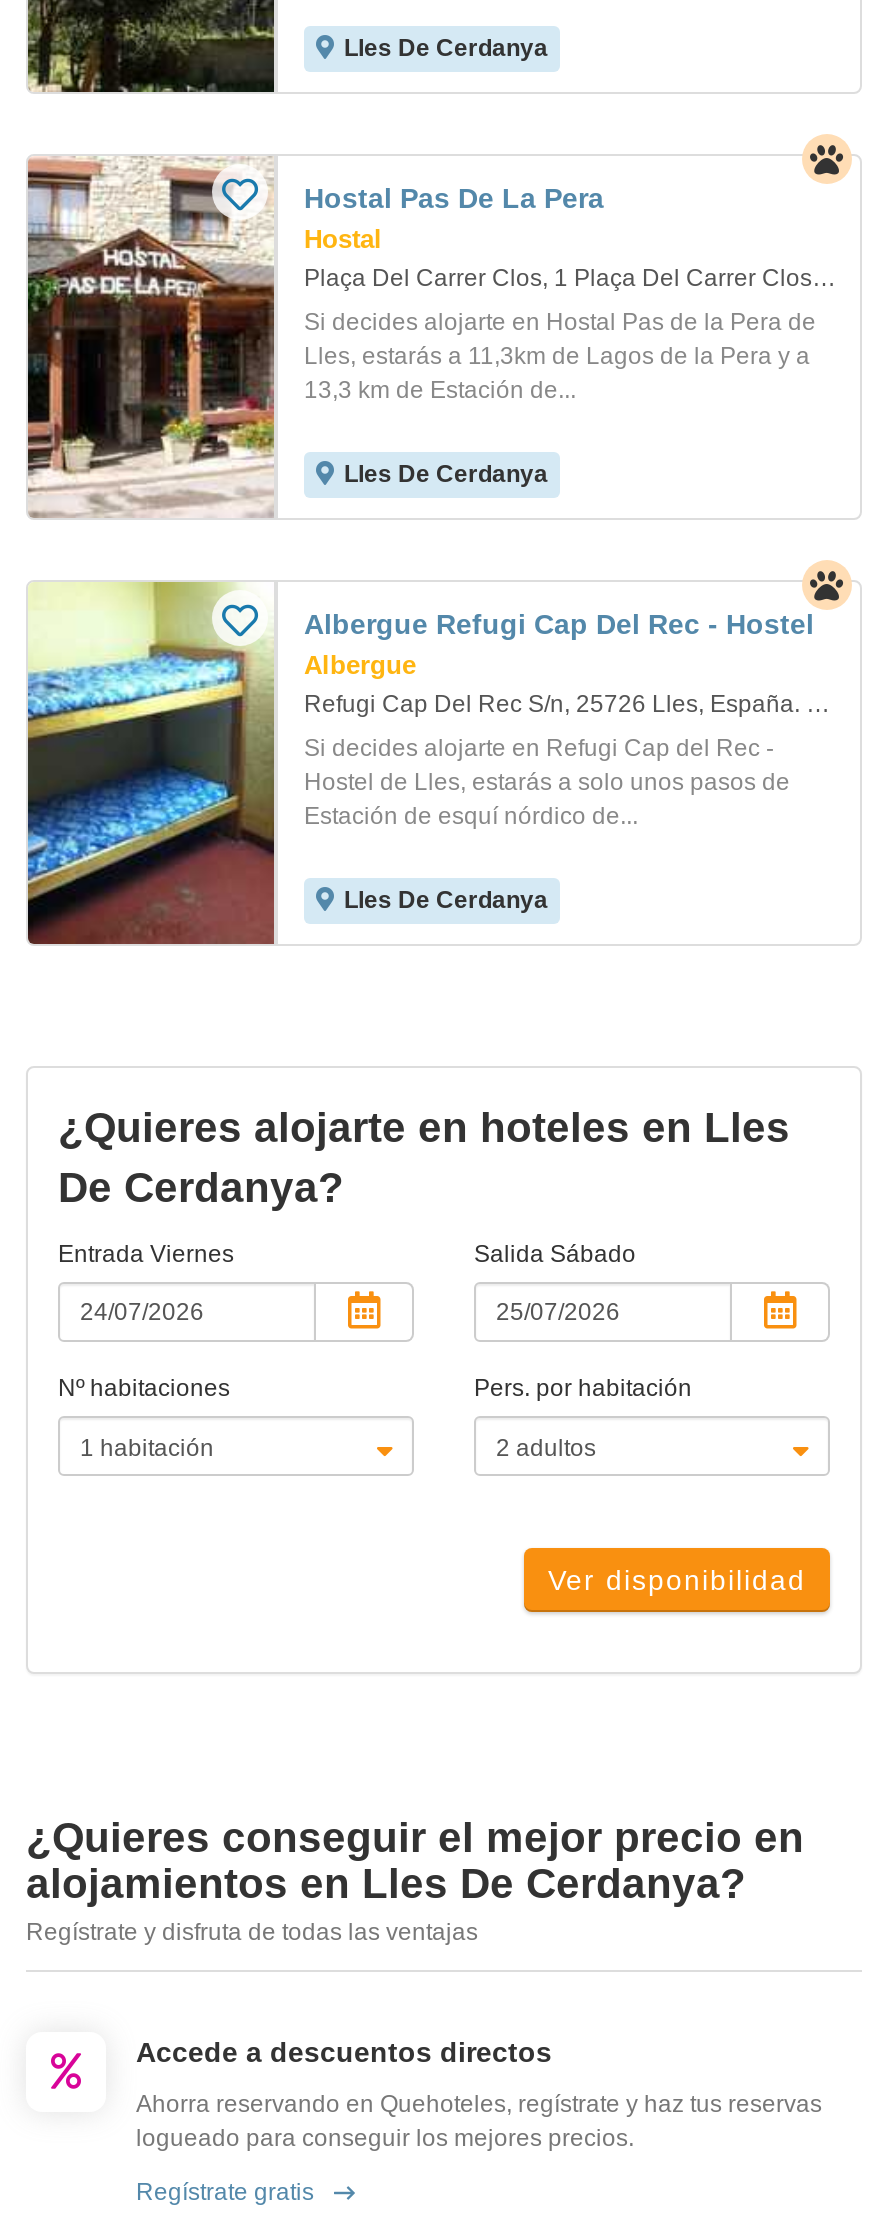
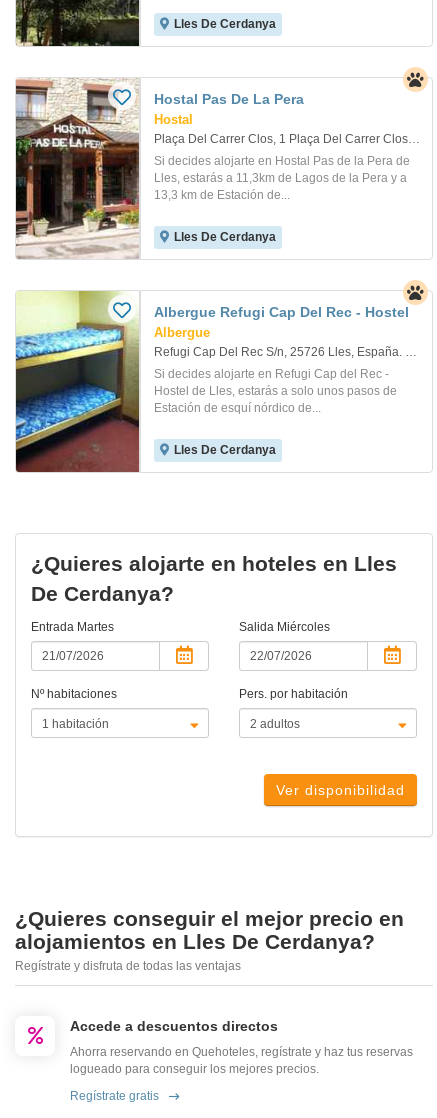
[58,1240,234,1268] Entrada Viernes -> [31,620,114,634] Entrada Martes
[474,1240,636,1268] Salida Sábado -> [239,620,330,634] Salida Miércoles

